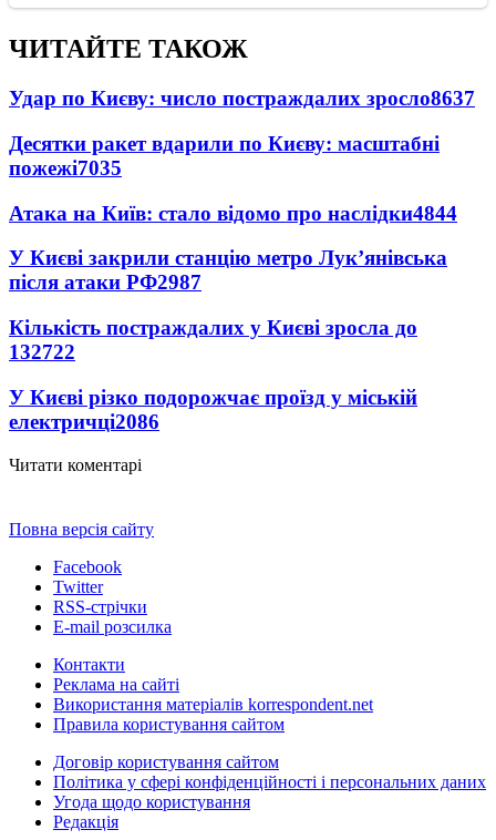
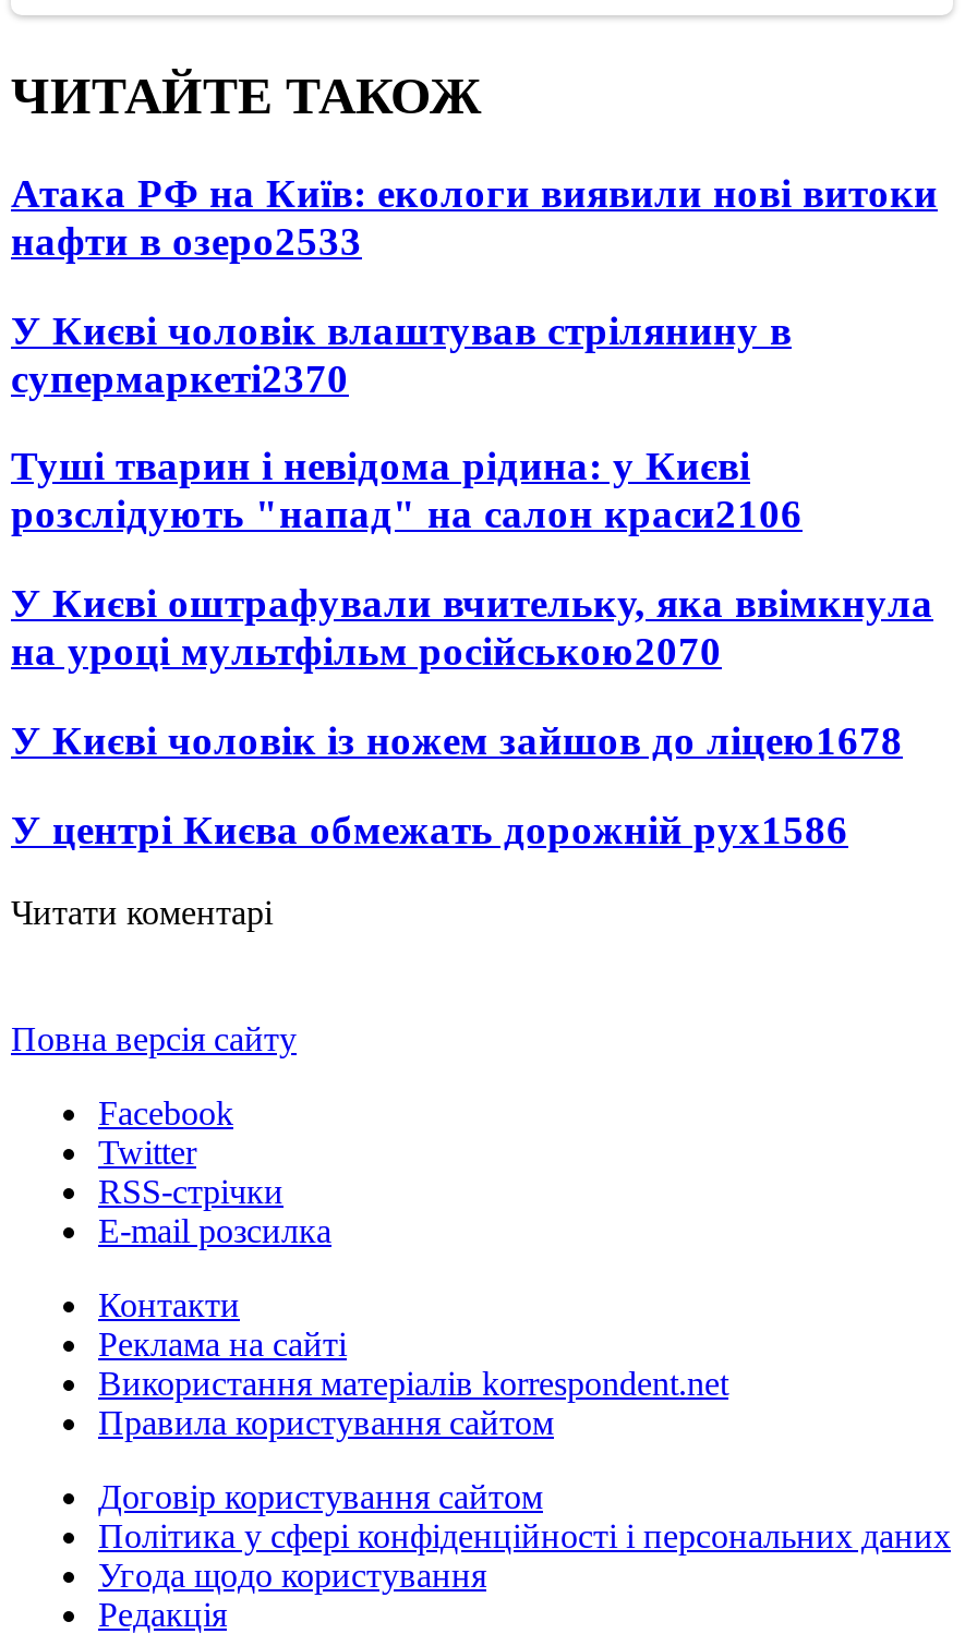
[9,87,475,110] Удар по Києву: число постраждалих зросло8637 -> [11,170,938,264] Атака РФ на Київ: екологи виявили нові витоки | нафти в озеро2533
[9,132,440,179] Десятки ракет вдарили по Києву: масштабні | пожежі7035 -> [11,307,792,401] У Києві чоловік влаштував стрілянину в | супермаркеті2370
[9,201,457,225] Атака на Київ: стало відомо про наслідки4844 -> [11,444,803,538] Туші тварин і невідома рідина: у Києві | розслідують "напад" на салон краси2106
[9,246,447,294] У Києві закрили станцію метро Лук’янівська | після атаки РФ2987 -> [11,581,933,674] У Києві оштрафували вчительку, яка ввімкнула | на уроці мультфільм російською2070
[9,316,417,364] Кількість постраждалих у Києві зросла до | 132722 -> [11,717,903,763] У Києві чоловік із ножем зайшов до ліцею1678
[9,385,417,433] У Києві різко подорожчає проїзд у міській | електричці2086 -> [11,806,848,852] У центрі Києва обмежать дорожній рух1586

